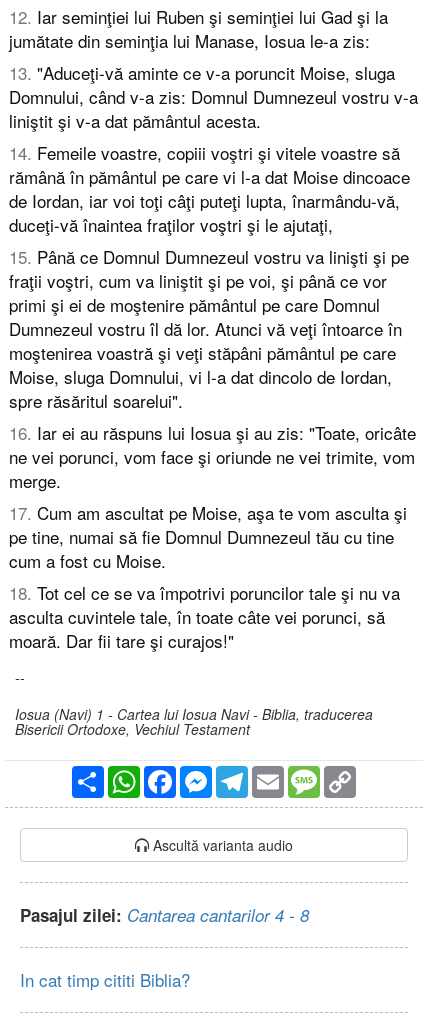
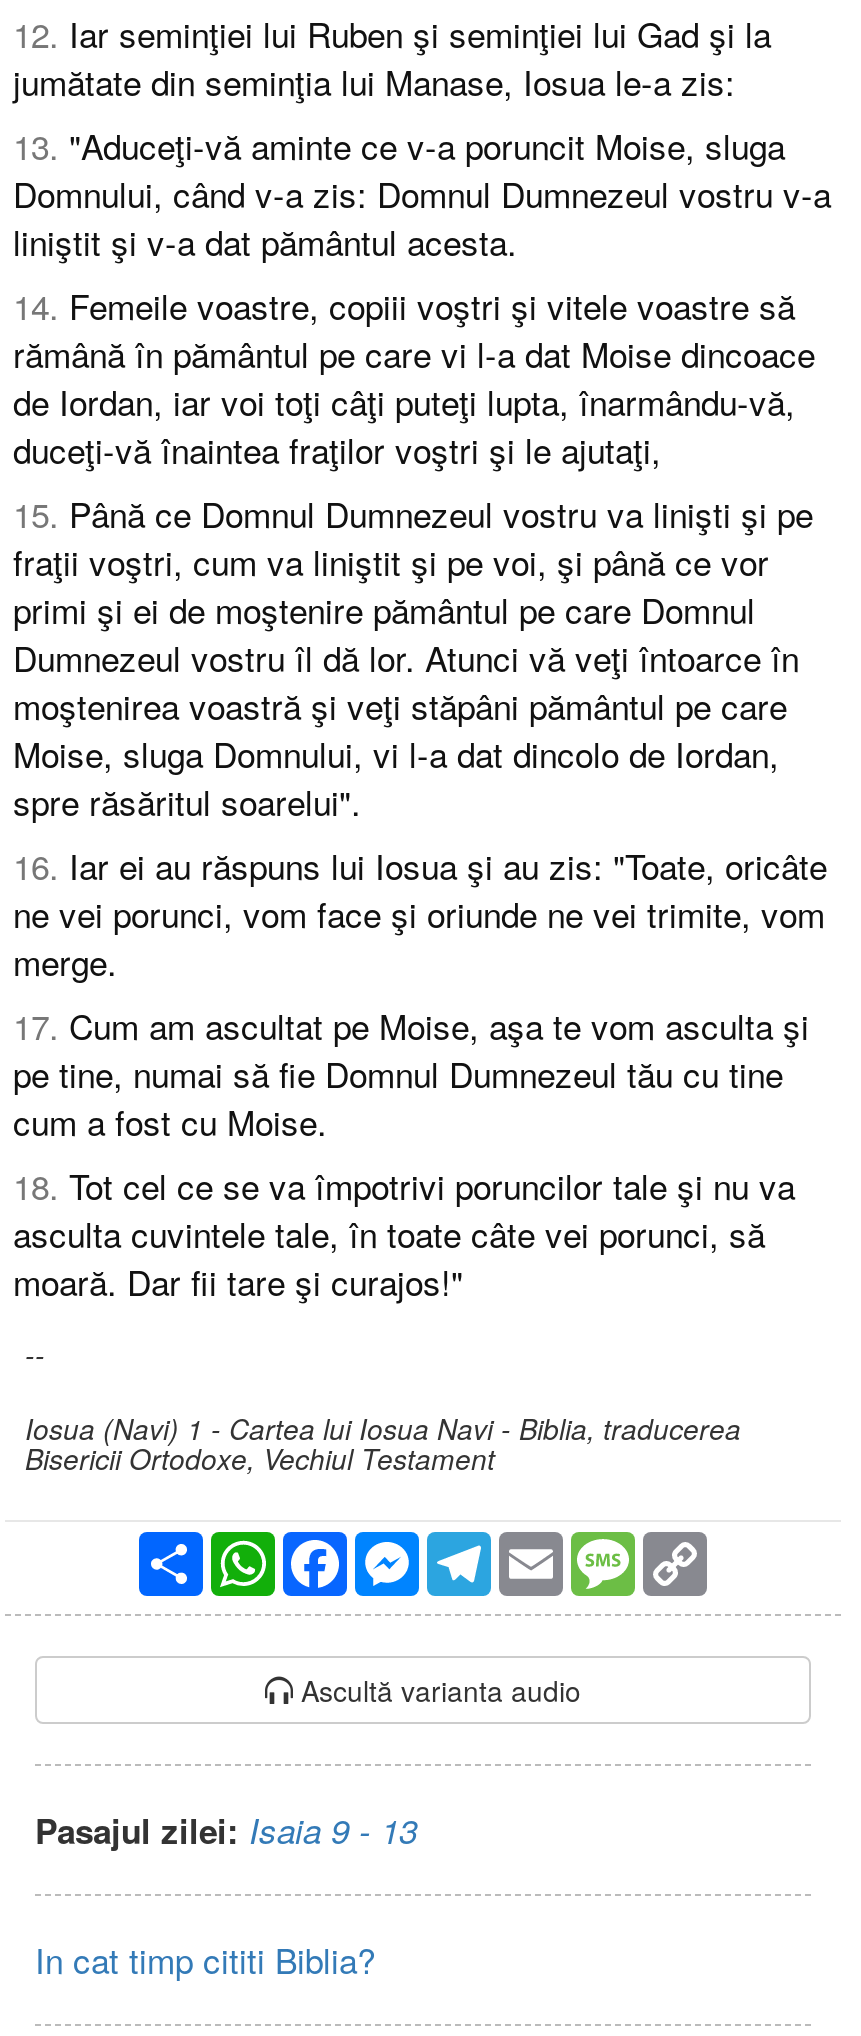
[20,903,309,927] Pasajul zilei: Cantarea cantarilor 4 - 8 -> [35,1806,417,1854] Pasajul zilei: Isaia 9 - 13

